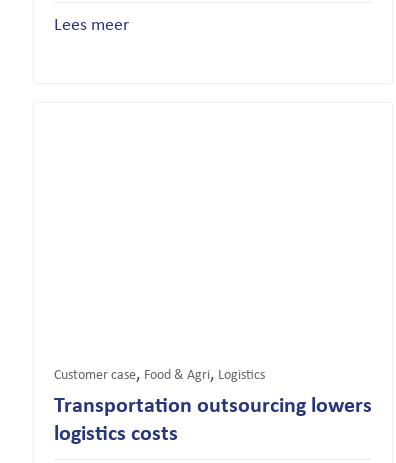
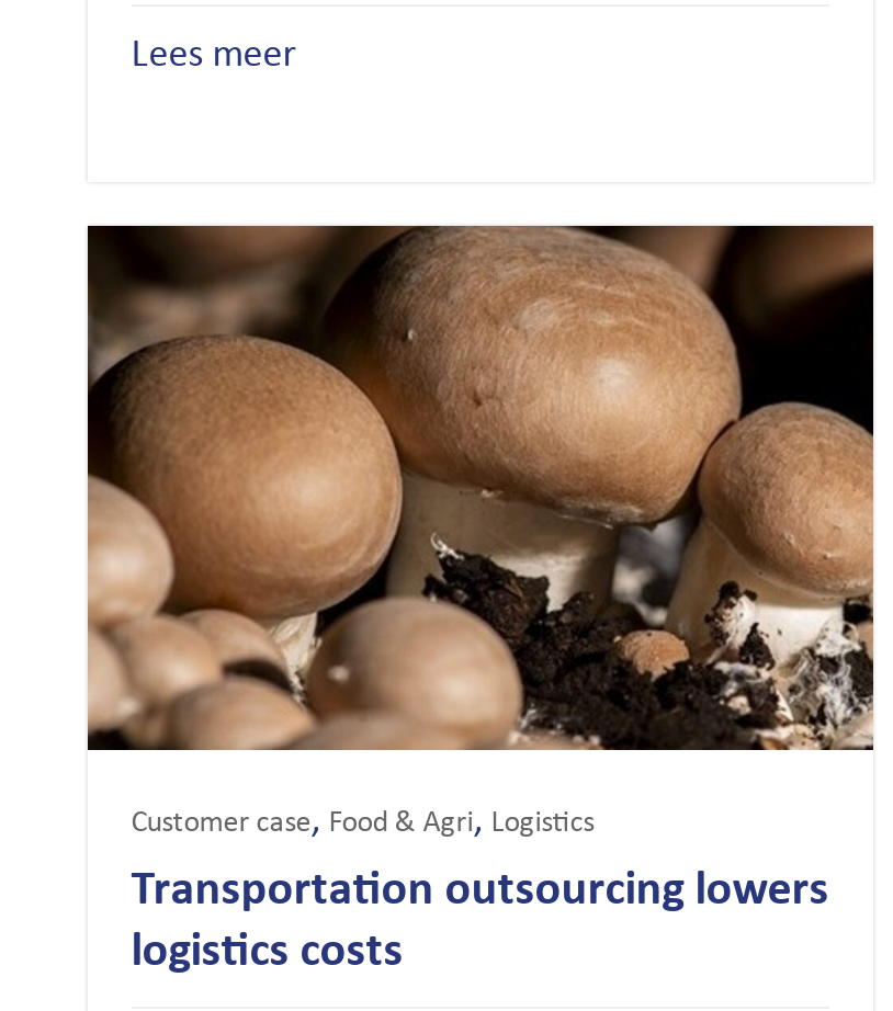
none -> [86,224,875,752] [image]

